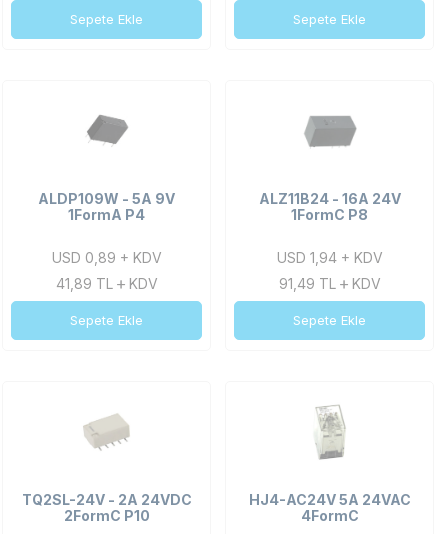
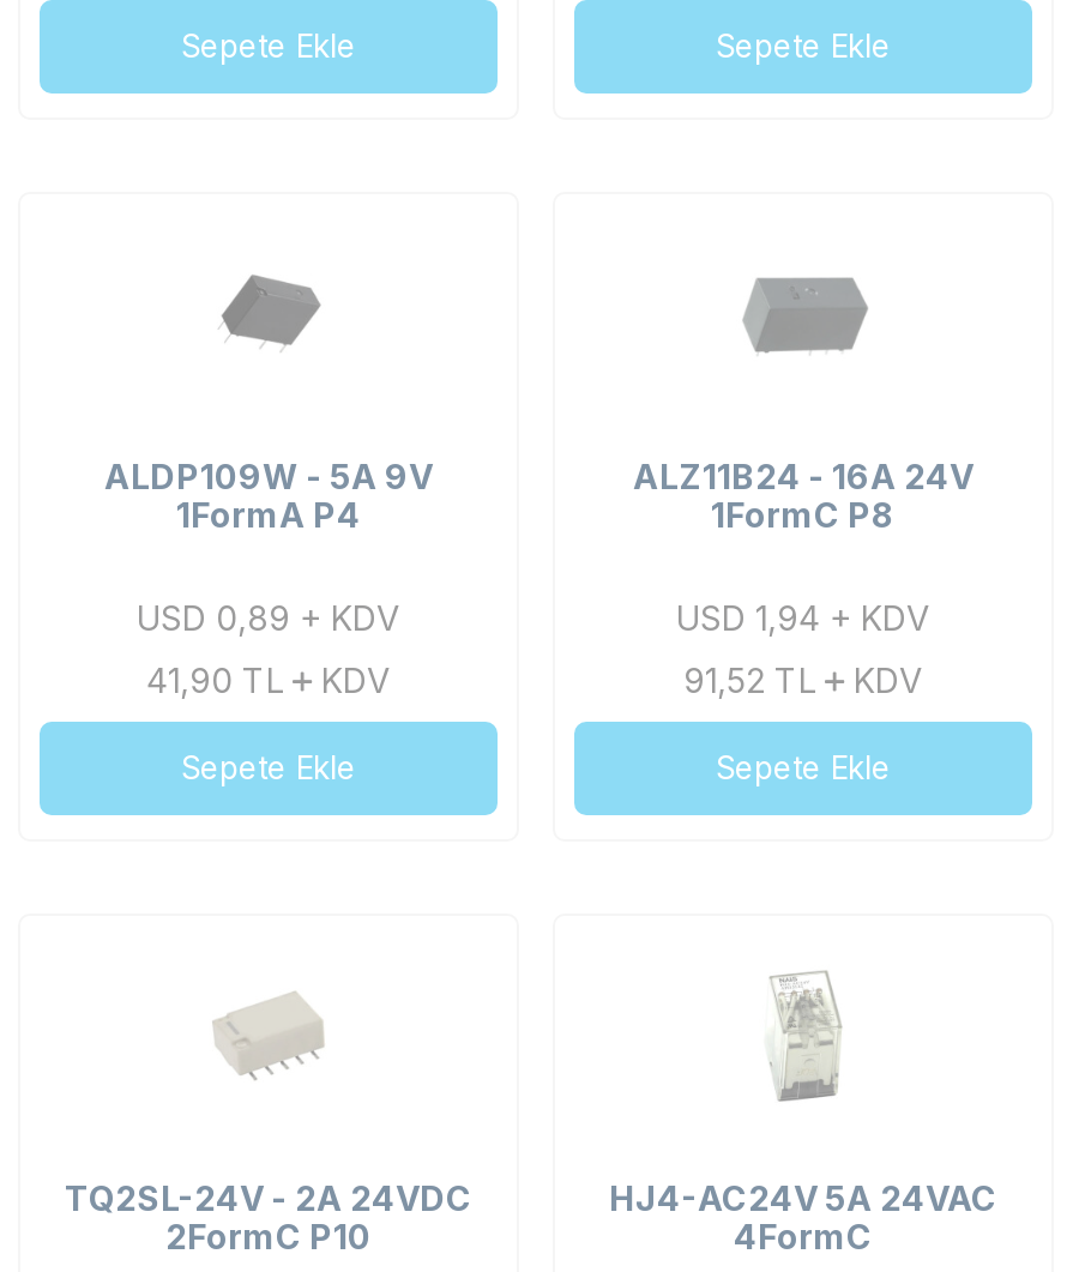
[55,275,157,292] 41,89 TL KDV -> [146,660,391,701] 41,90 TL KDV
[278,275,380,292] 91,49 TL KDV -> [683,660,923,701] 91,52 TL KDV

